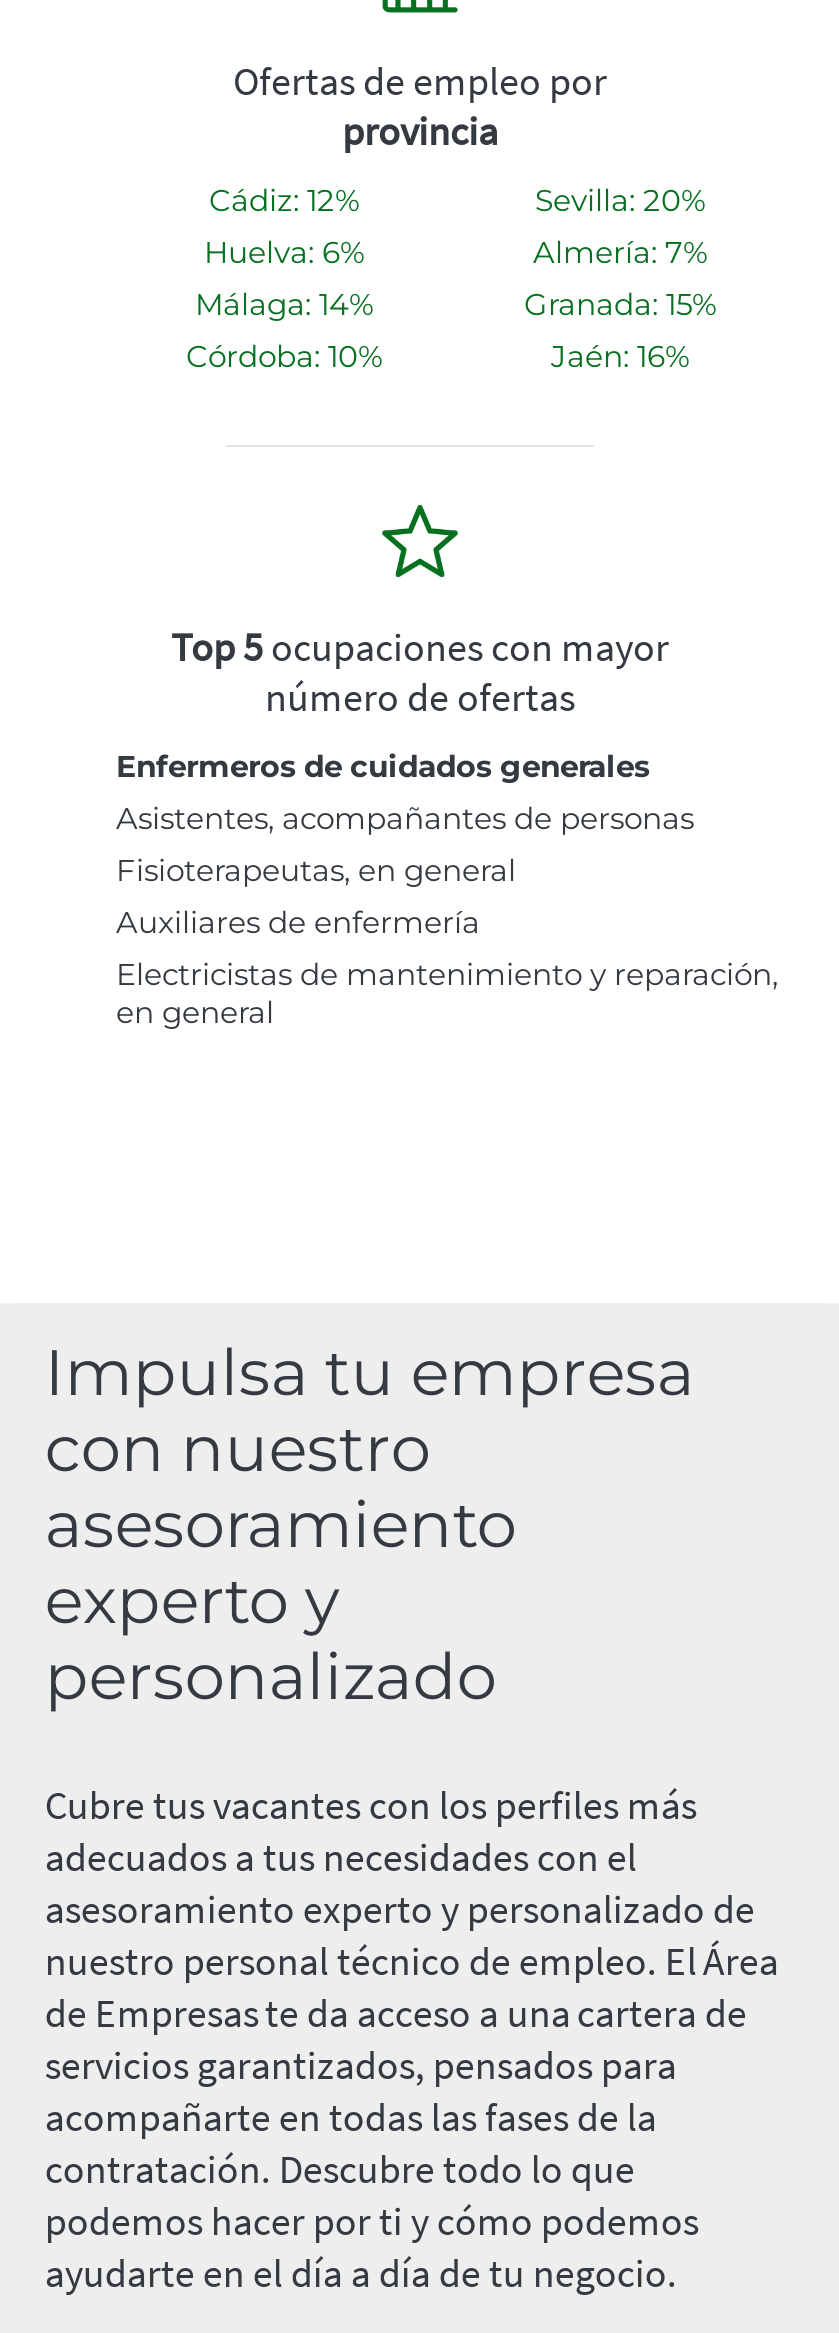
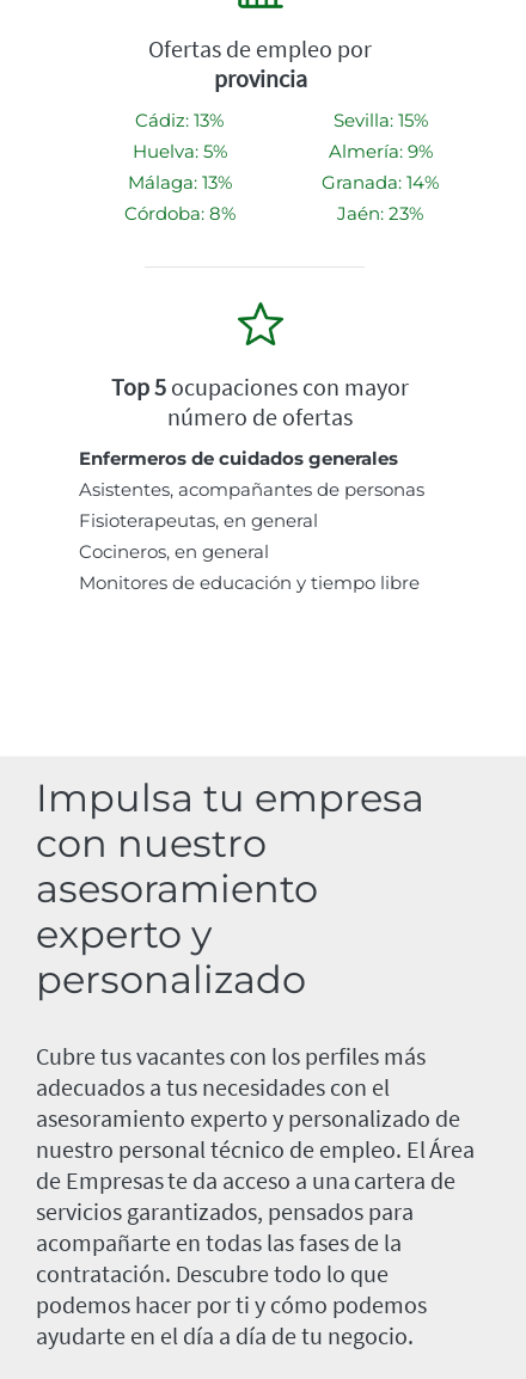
[209,182,359,220] Cádiz: 12% -> [135,109,224,131] Cádiz: 13%
[535,182,705,220] Sevilla: 20% -> [333,109,427,131] Sevilla: 15%
[204,234,364,272] Huelva: 6% -> [132,140,227,162] Huelva: 5%
[533,234,707,272] Almería: 7% -> [328,140,432,162] Almería: 9%
[195,286,373,324] Málaga: 14% -> [127,171,231,193] Málaga: 13%
[524,286,716,324] Granada: 15% -> [322,171,439,193] Granada: 14%
[186,338,382,376] Córdoba: 10% -> [124,202,235,224] Córdoba: 8%
[551,338,689,376] Jaén: 16% -> [337,202,423,224] Jaén: 23%
[116,904,778,1032] Auxiliares de enfermería | Electricistas de mantenimiento y reparación, | en general -> [79,540,420,594] Cocineros, en general | Monitores de educación y tiempo libre

